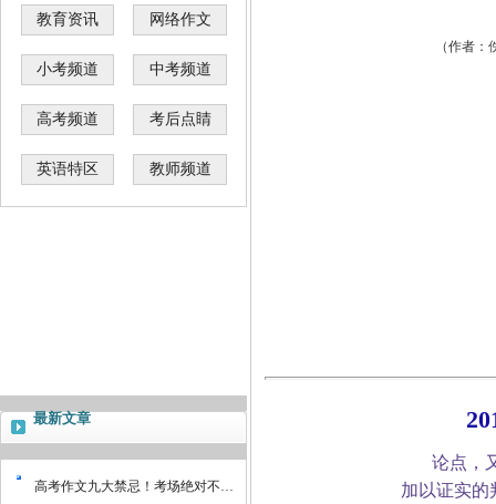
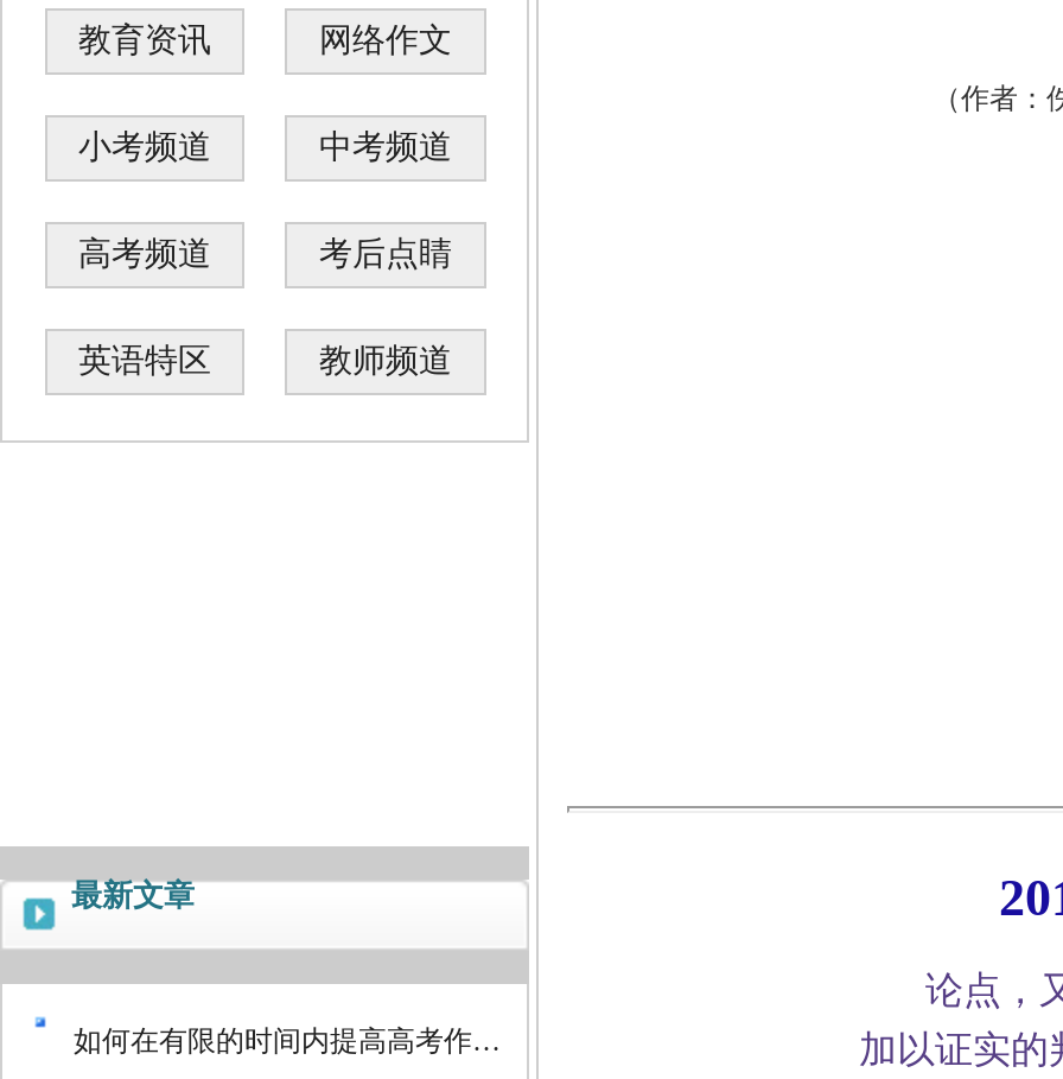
[34,479,234,494] 高考作文九大禁忌！考场绝对不… -> [74,1024,501,1058] 如何在有限的时间内提高高考作…

